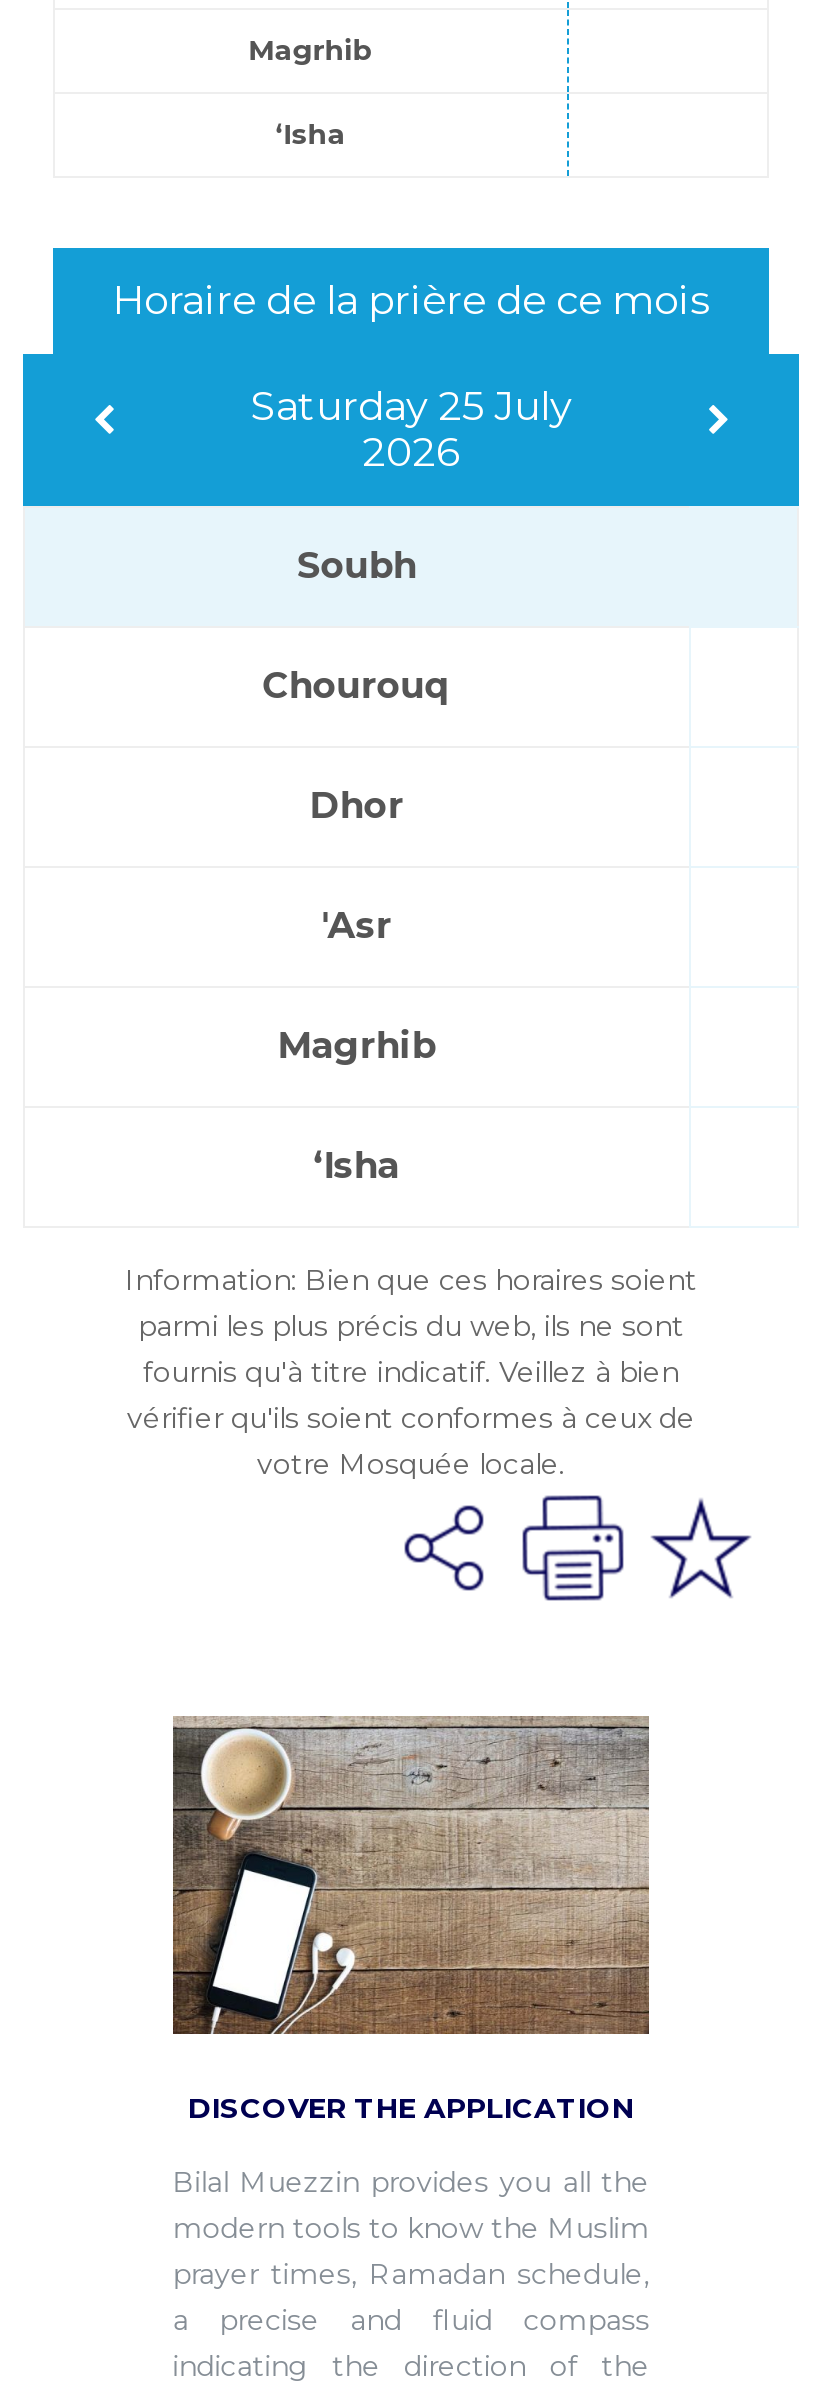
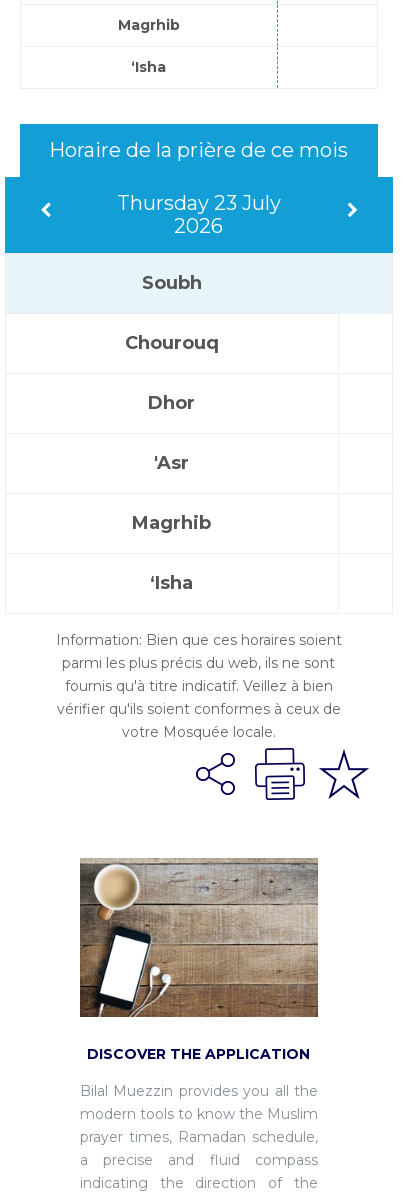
[250,382,572,430] Saturday 25 July -> [117,191,281,215] Thursday 23 July

